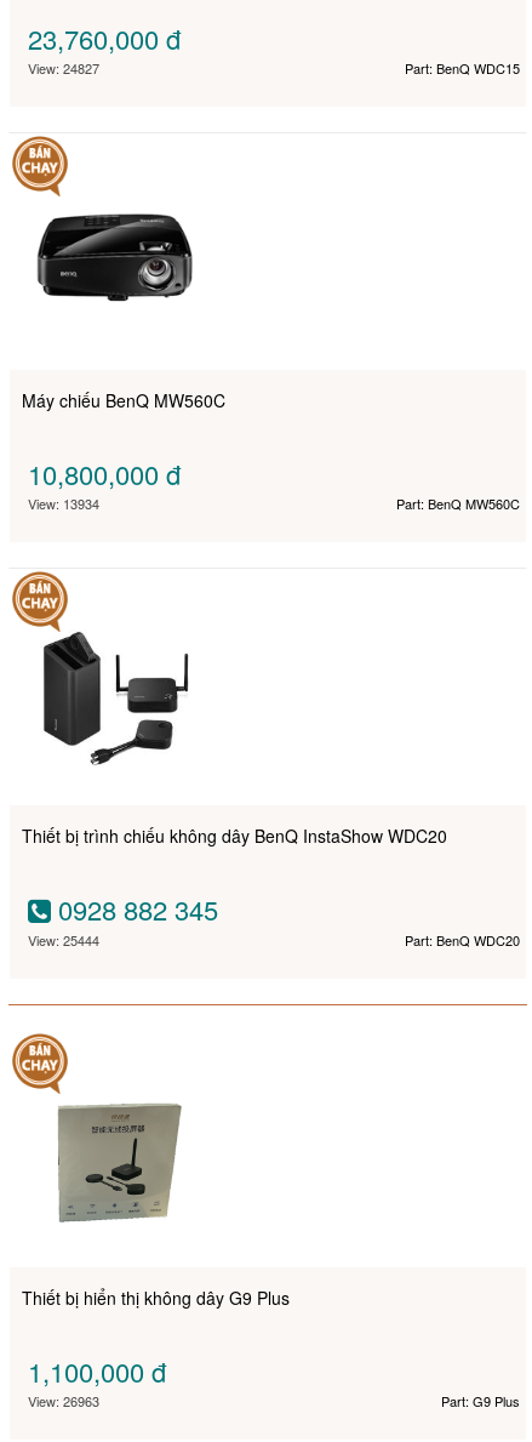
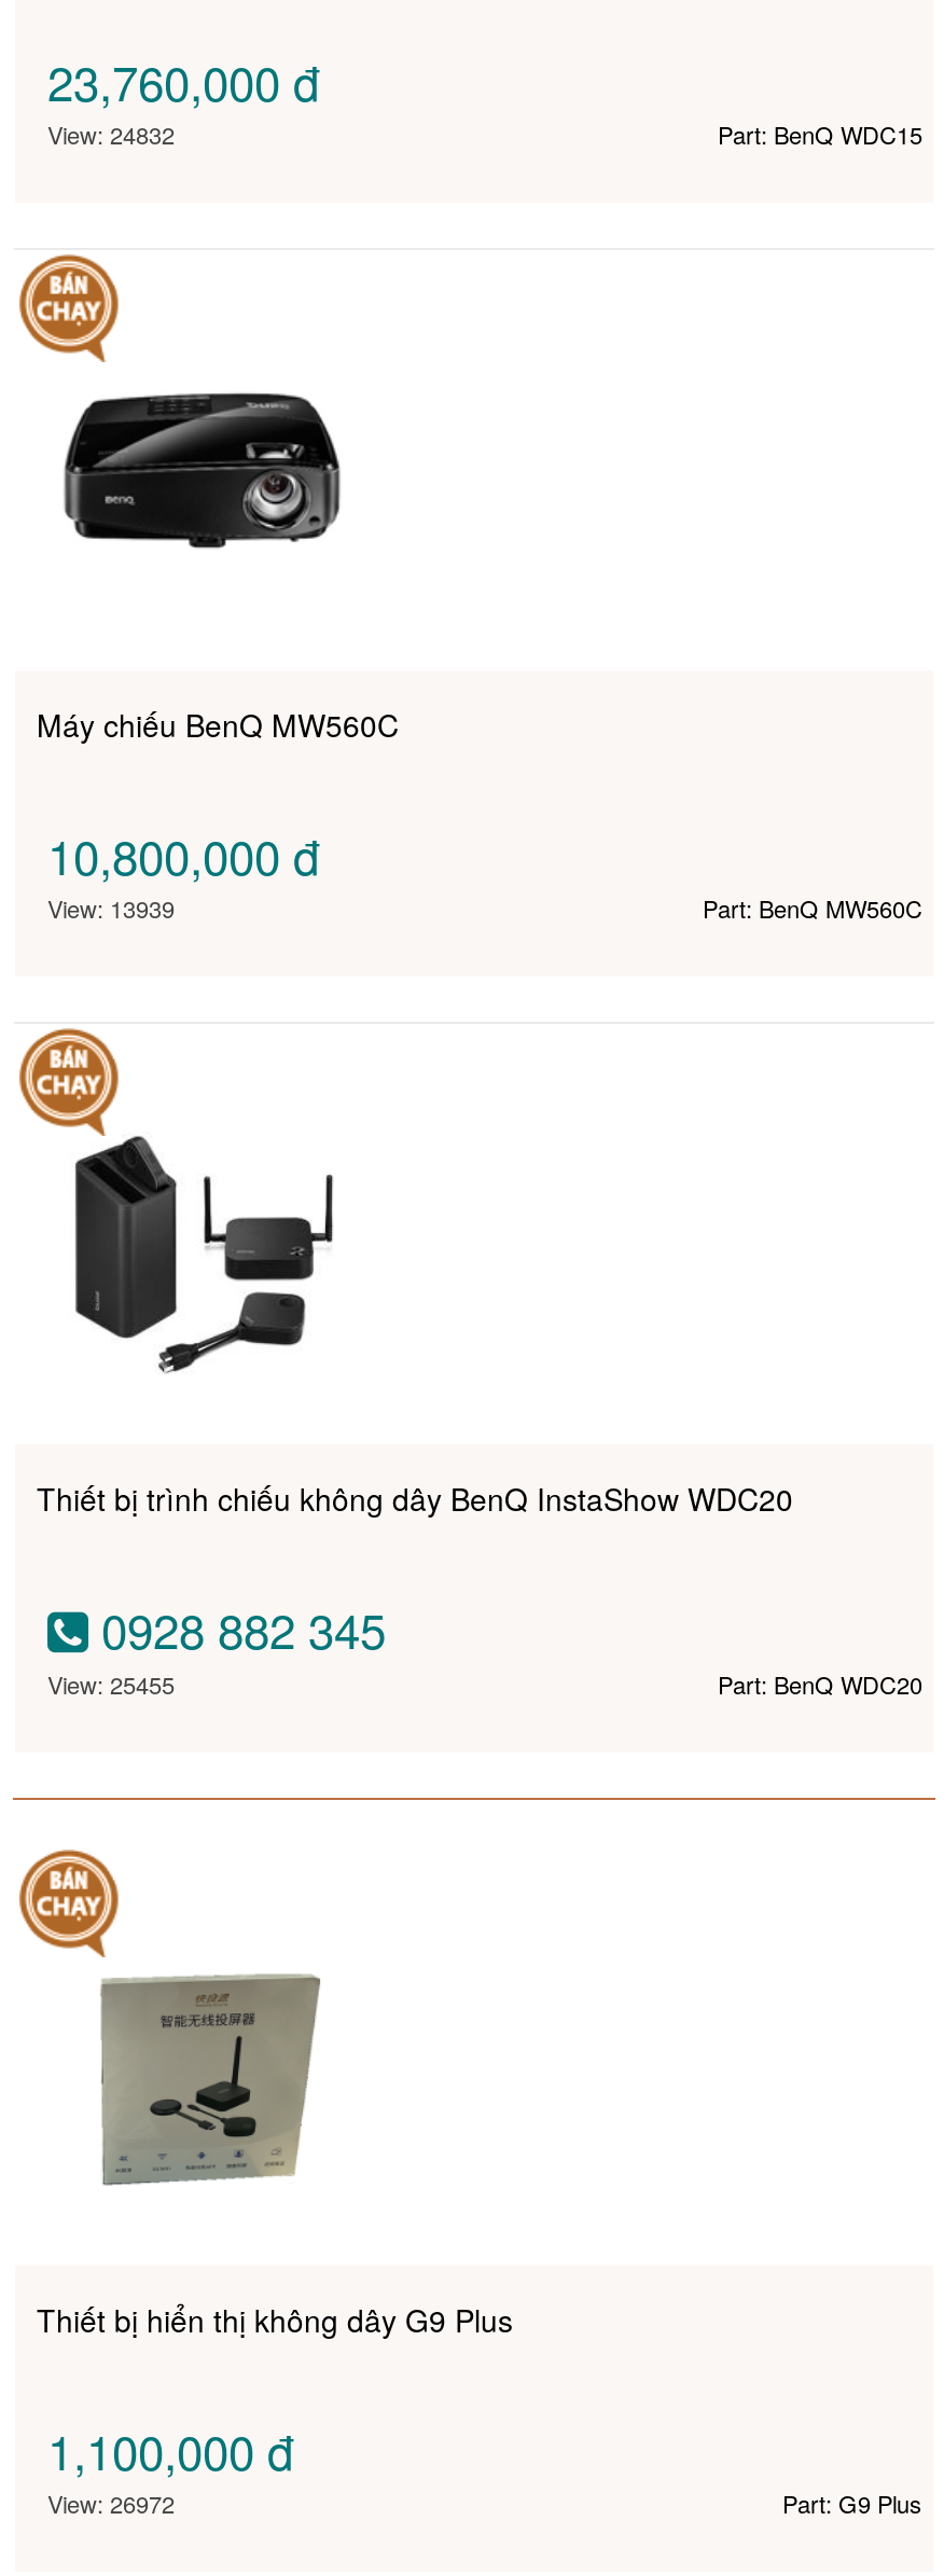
[28,58,99,78] View: 24827 -> [47,116,175,151] View: 24832
[28,494,99,513] View: 13934 -> [47,890,175,925] View: 13939
[28,930,99,950] View: 25444 -> [47,1666,175,1701] View: 25455
[28,1391,99,1410] View: 26963 -> [47,2485,175,2520] View: 26972

